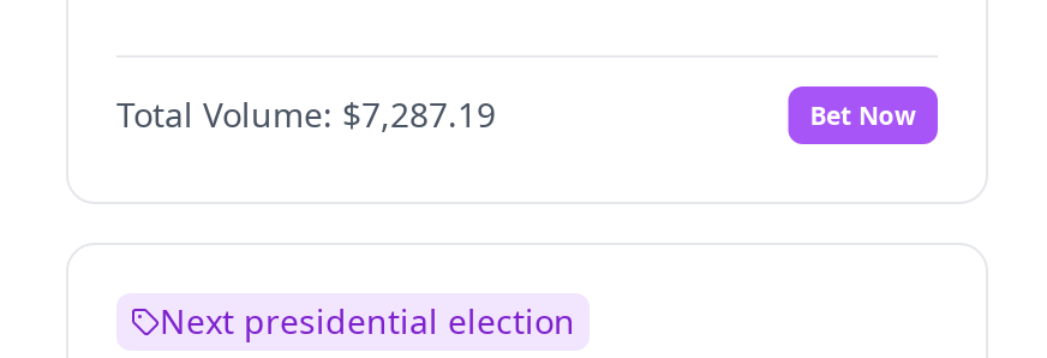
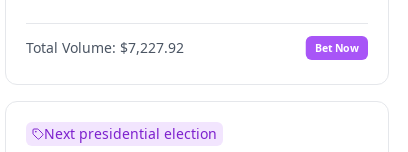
[116,91,496,137] Total Volume: $7,287.19 -> [26,38,184,57] Total Volume: $7,227.92

